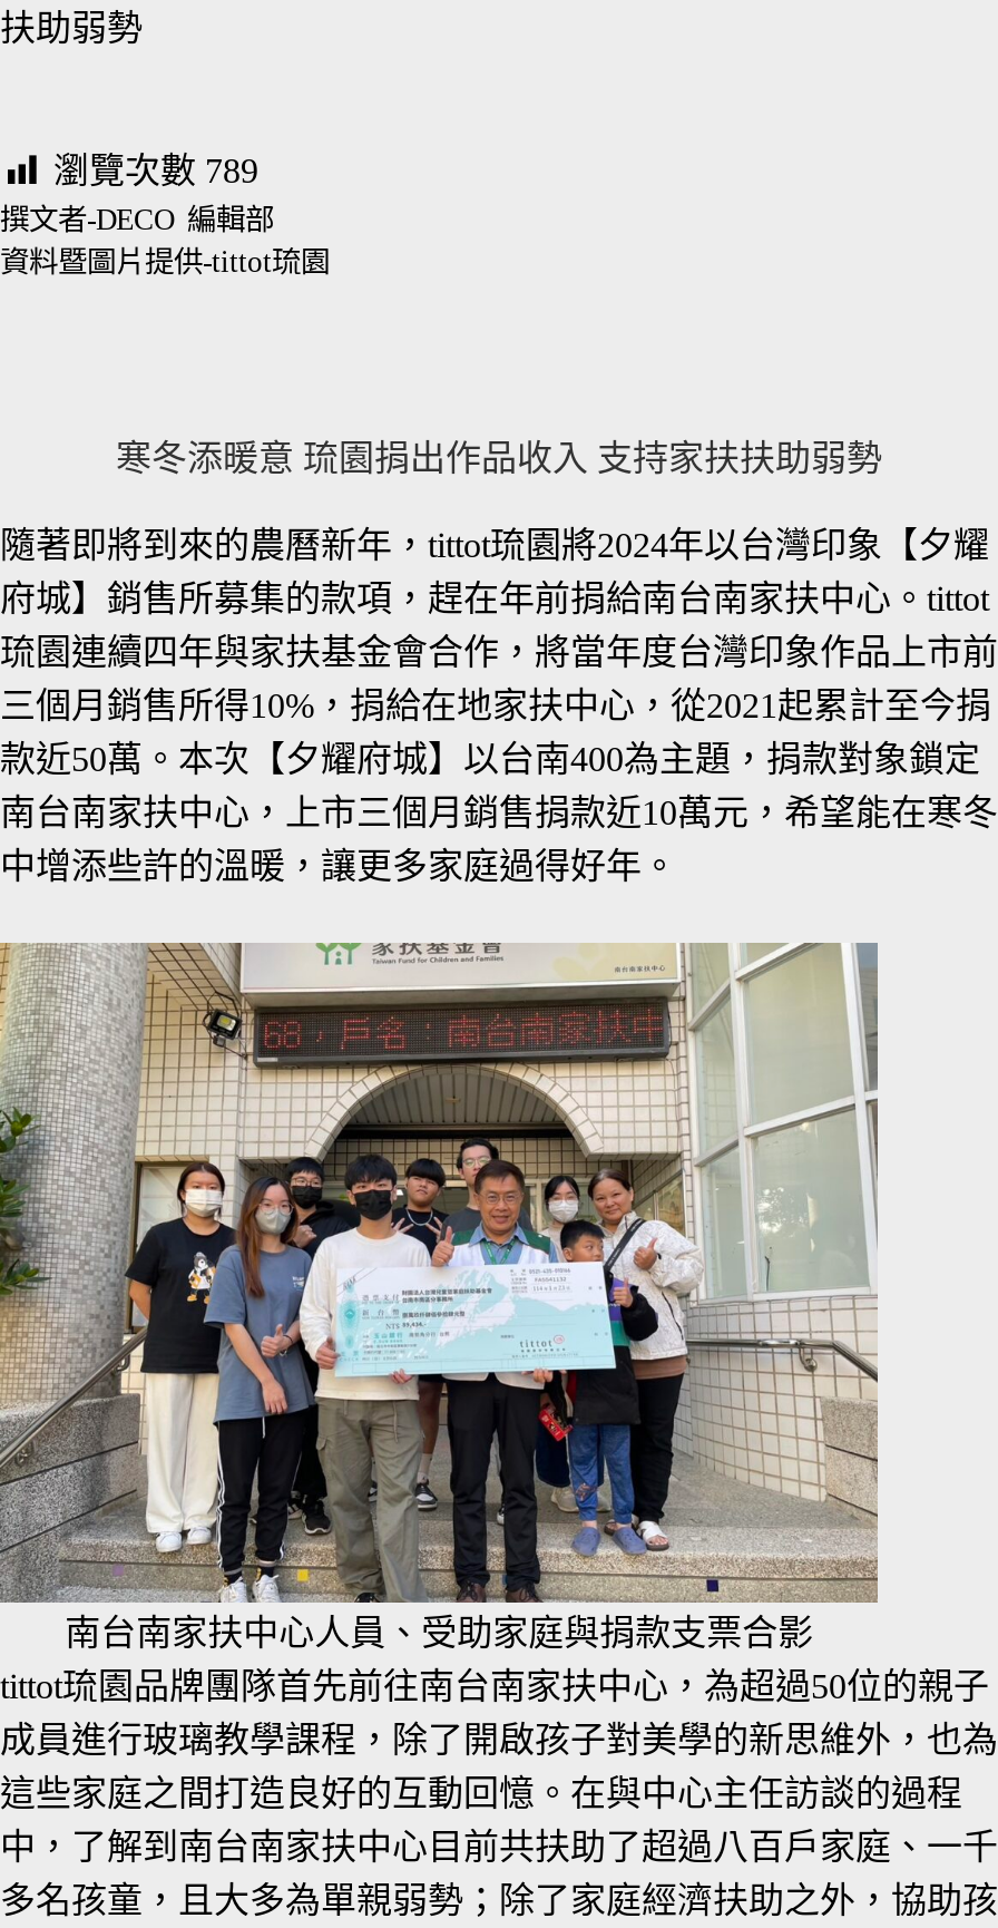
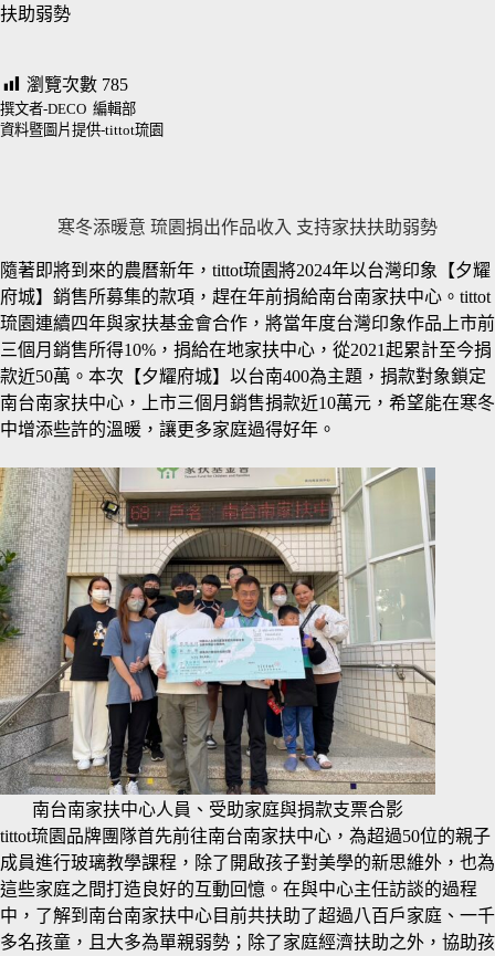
[53,152,258,189] 瀏覽次數 789 -> [27,75,128,94] 瀏覽次數 785

